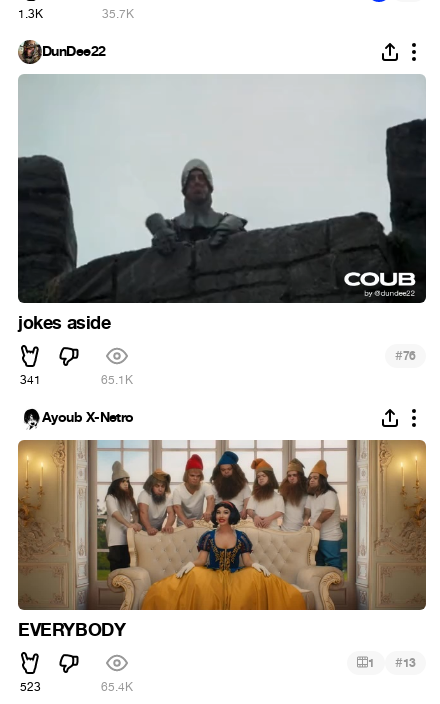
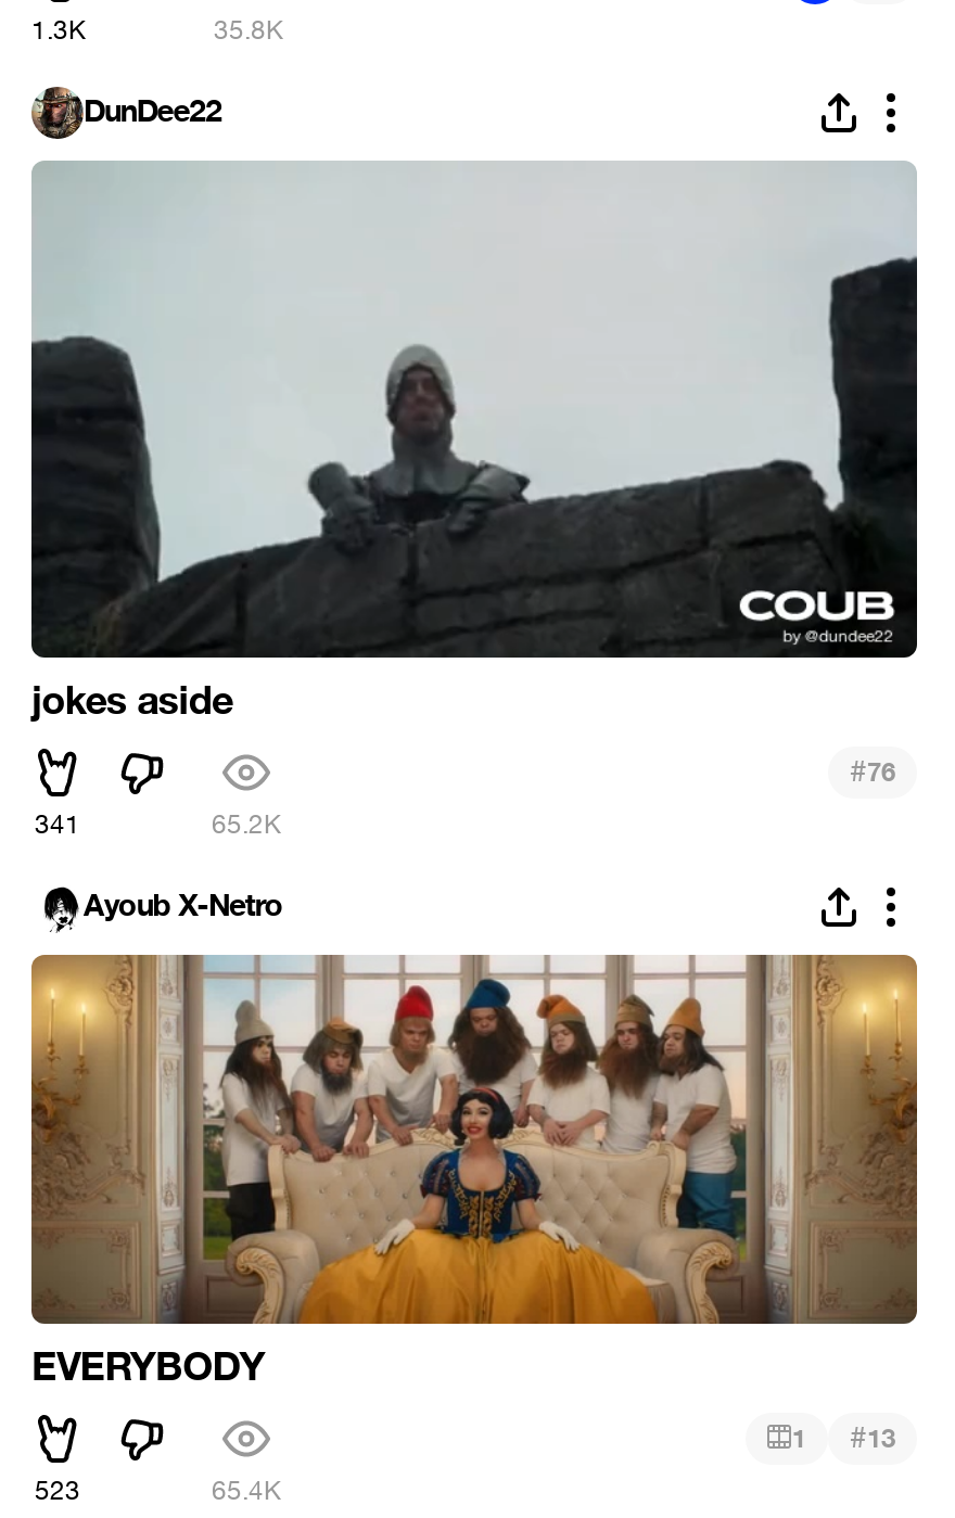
[102,5,134,21] 35.7K -> [214,12,283,47] 35.8K
[101,372,133,388] 65.1K -> [212,807,281,842] 65.2K

